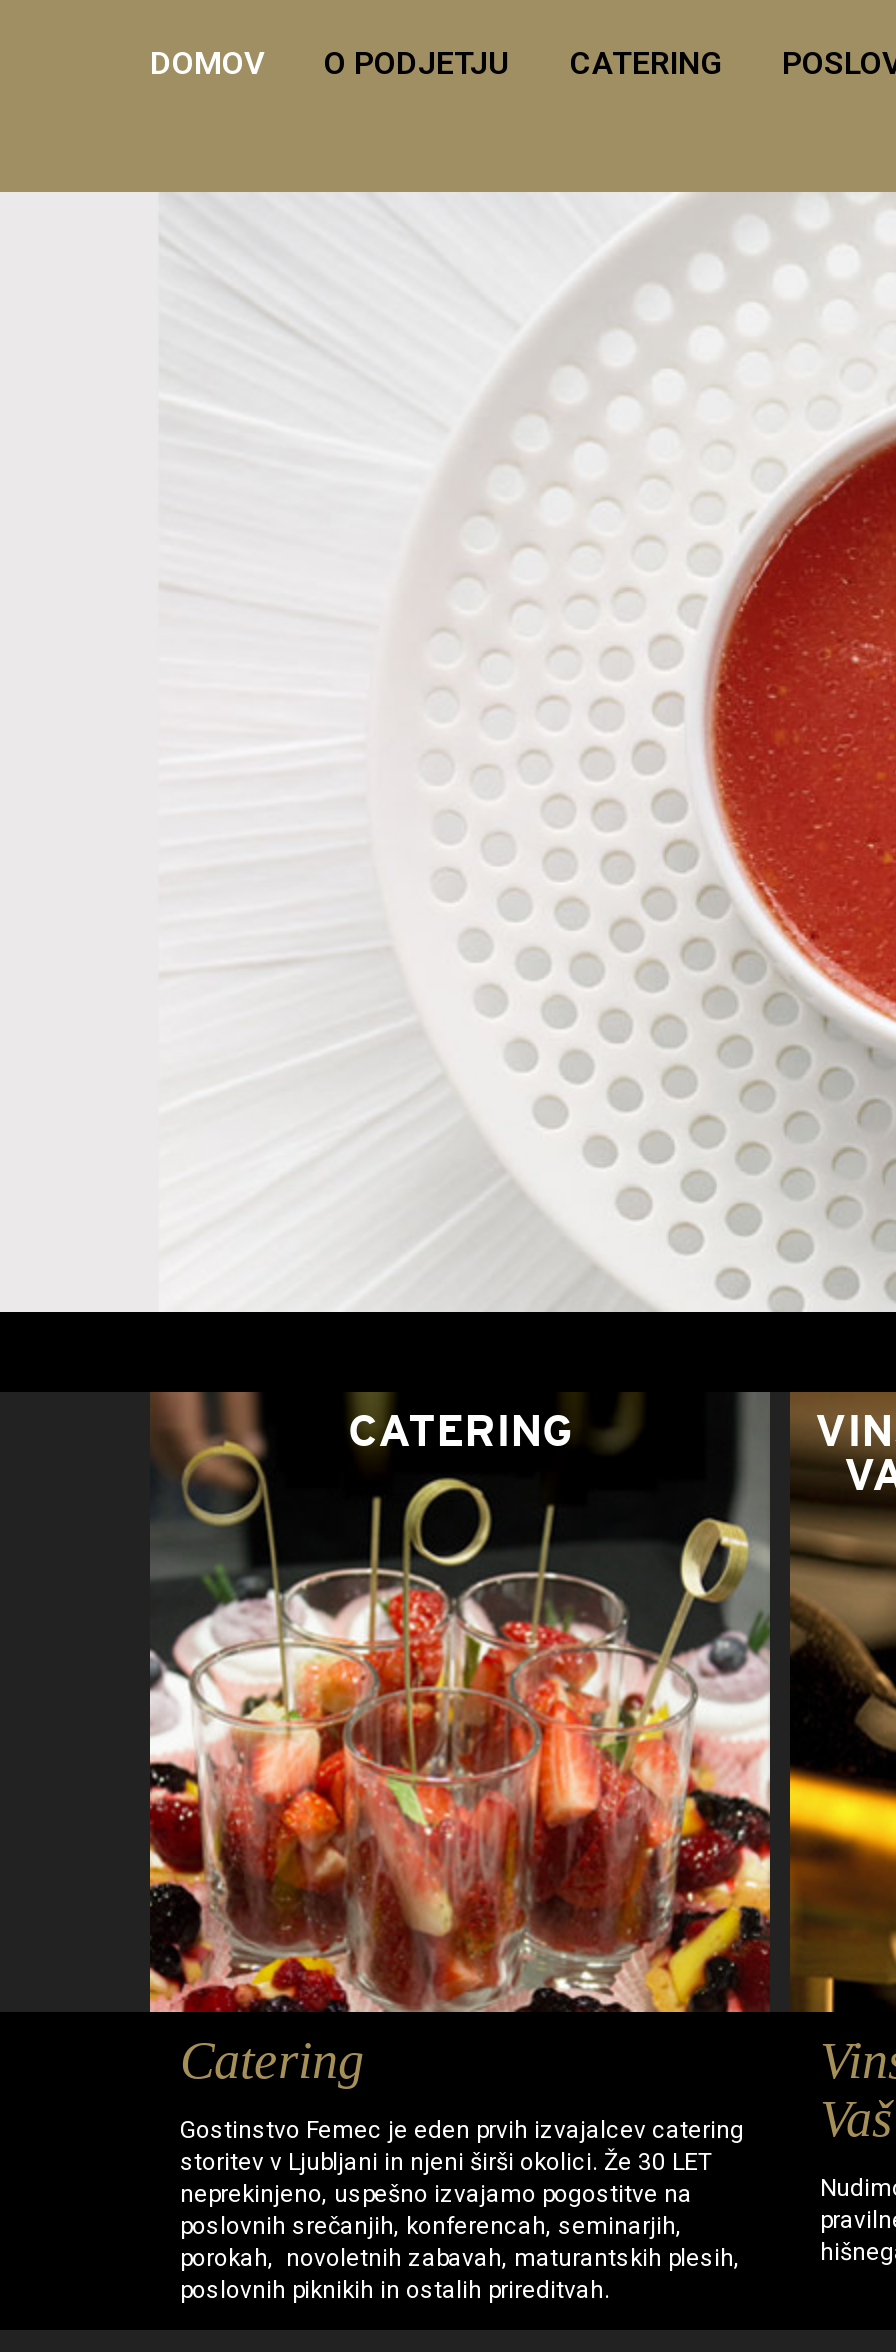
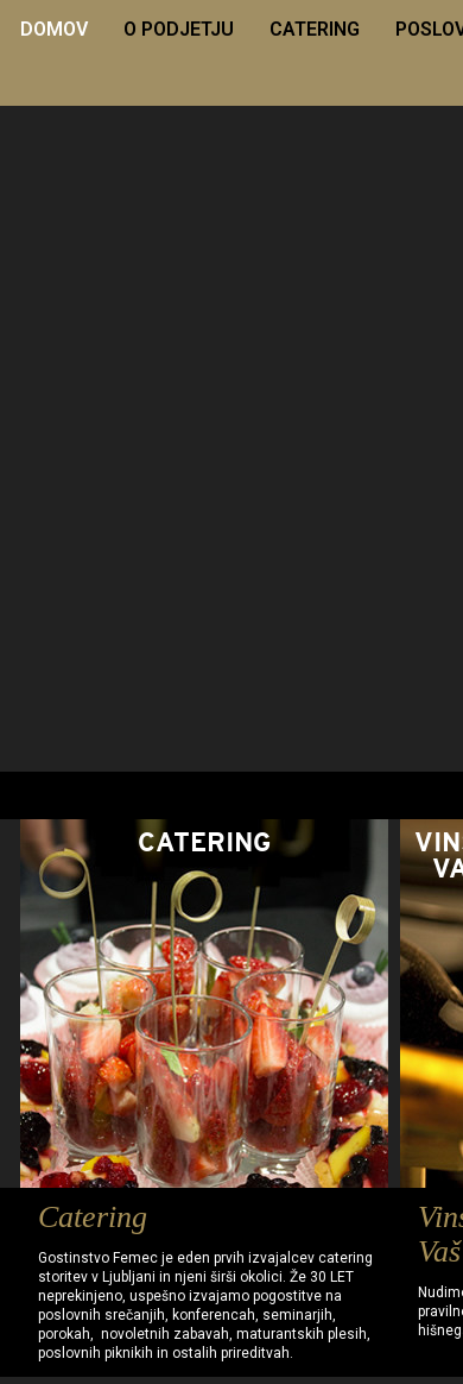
[6,190,890,1314] [image] -> none

